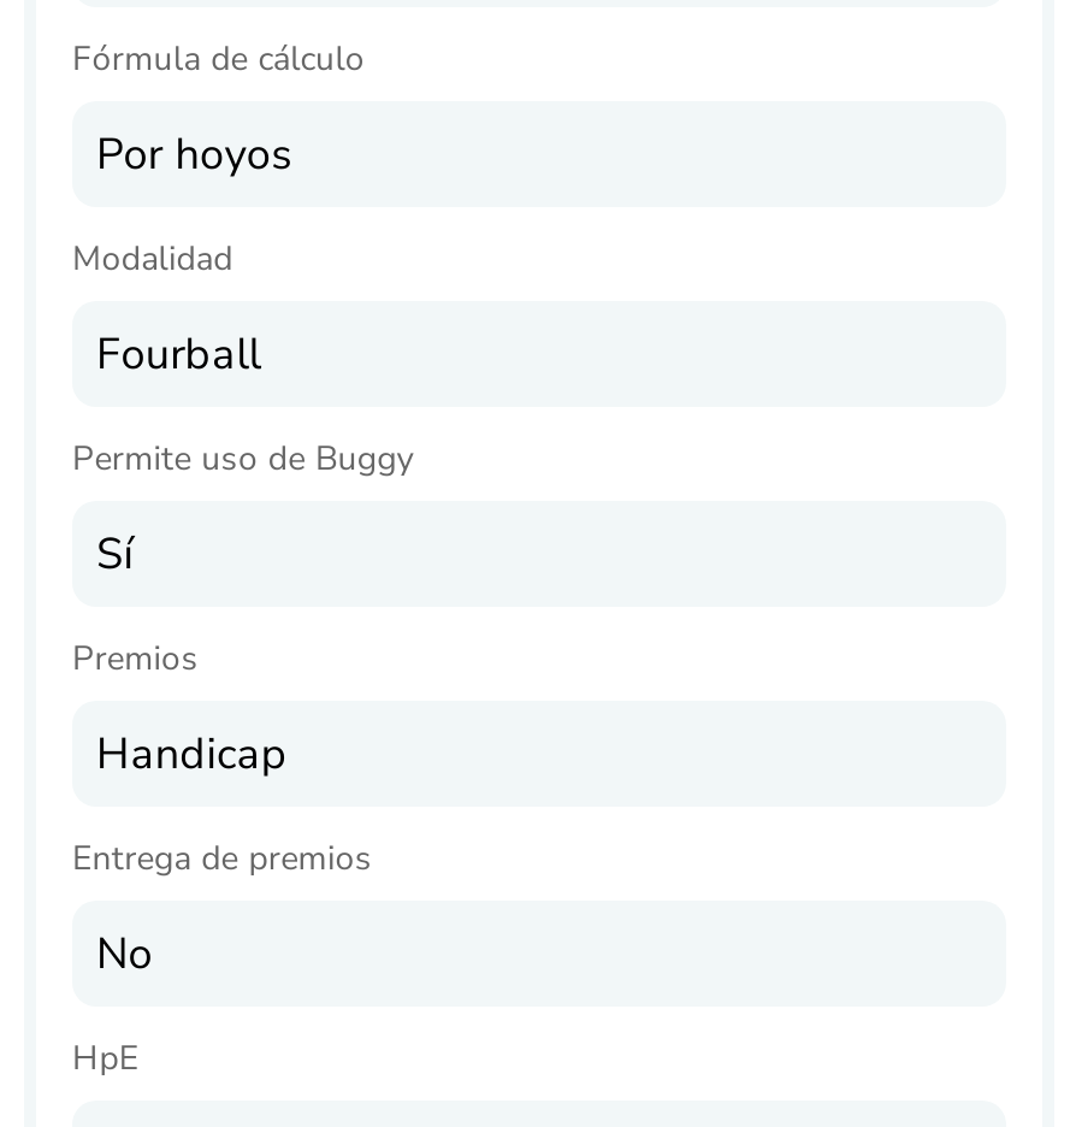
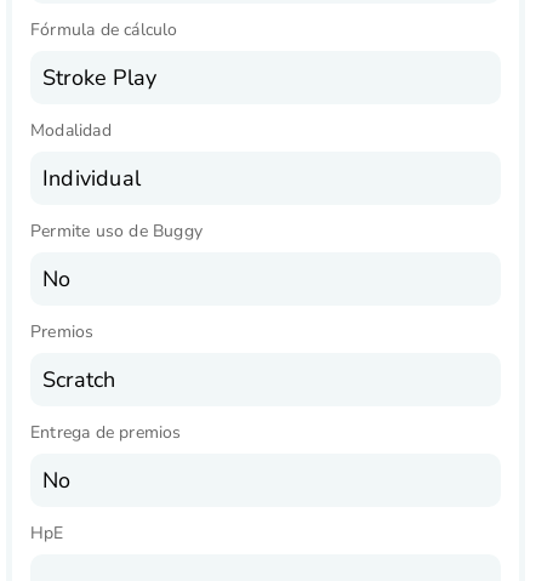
[96,126,293,183] Por hoyos -> [42,63,157,92] Stroke Play
[96,326,261,383] Fourball -> [42,164,141,193] Individual
[96,525,133,583] Sí -> [42,265,71,294] No
[96,725,288,783] Handicap -> [42,365,116,394] Scratch

